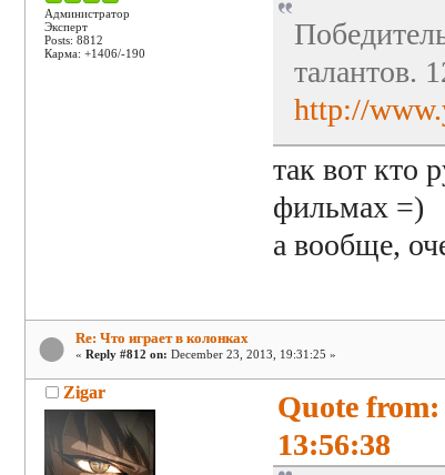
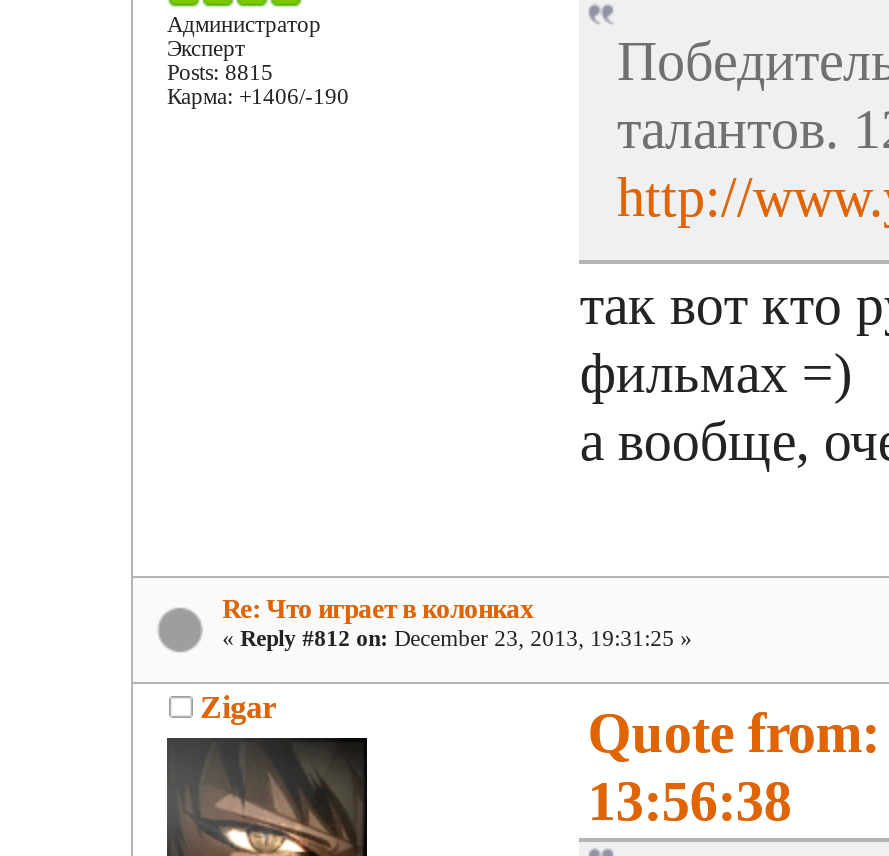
[44,33,103,47] Posts: 8812 -> [167,60,273,84] Posts: 8815

